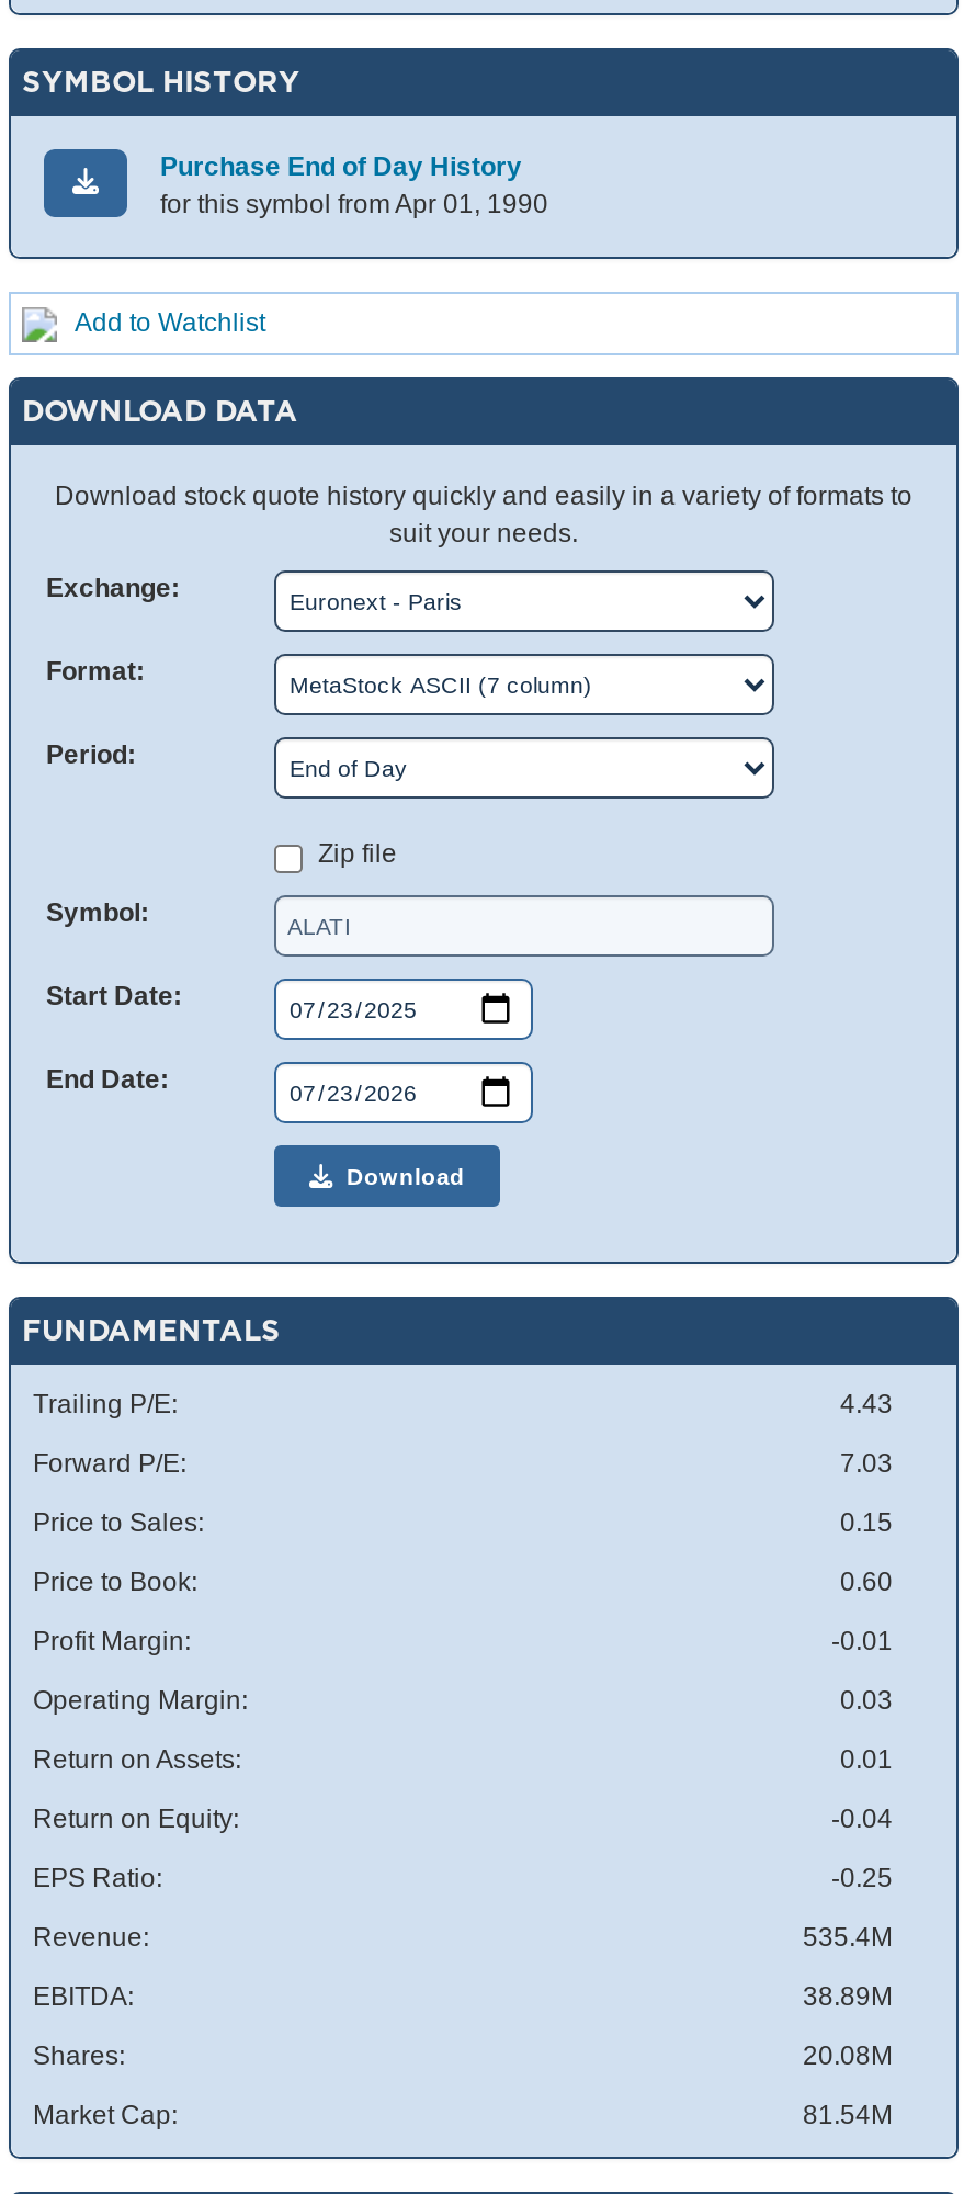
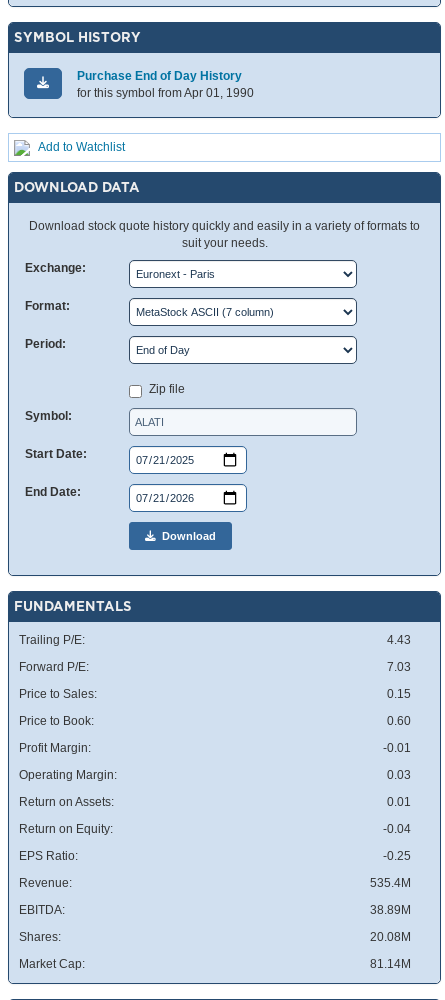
[803,2100,893,2131] 81.54M -> [370,957,411,971] 81.14M

